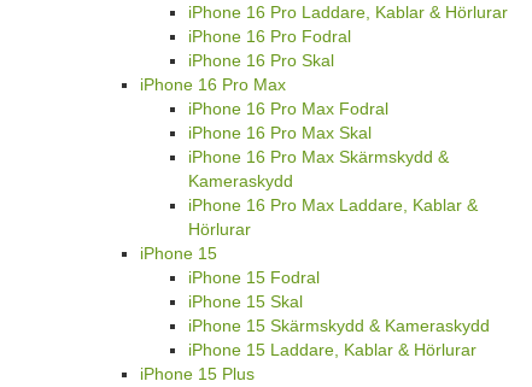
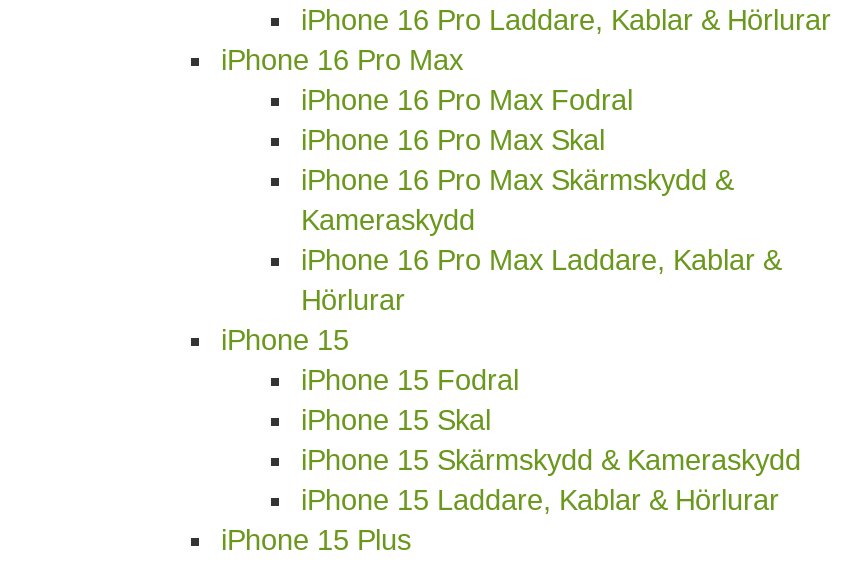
[188,27,351,70] iPhone 16 Pro Fodral | iPhone 16 Pro Skal -> none

